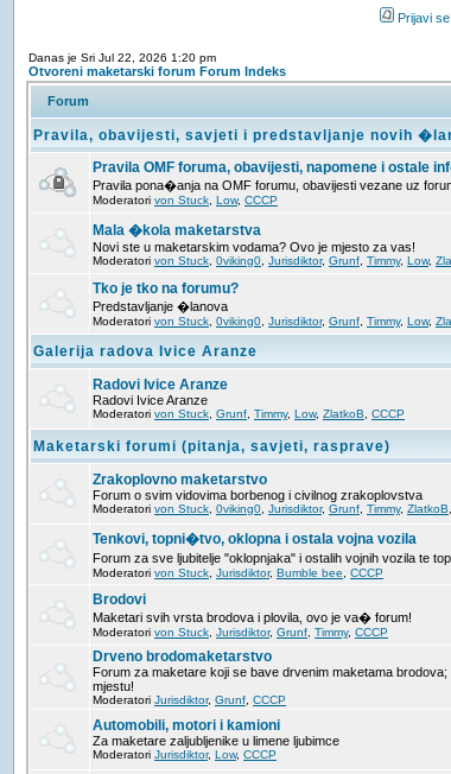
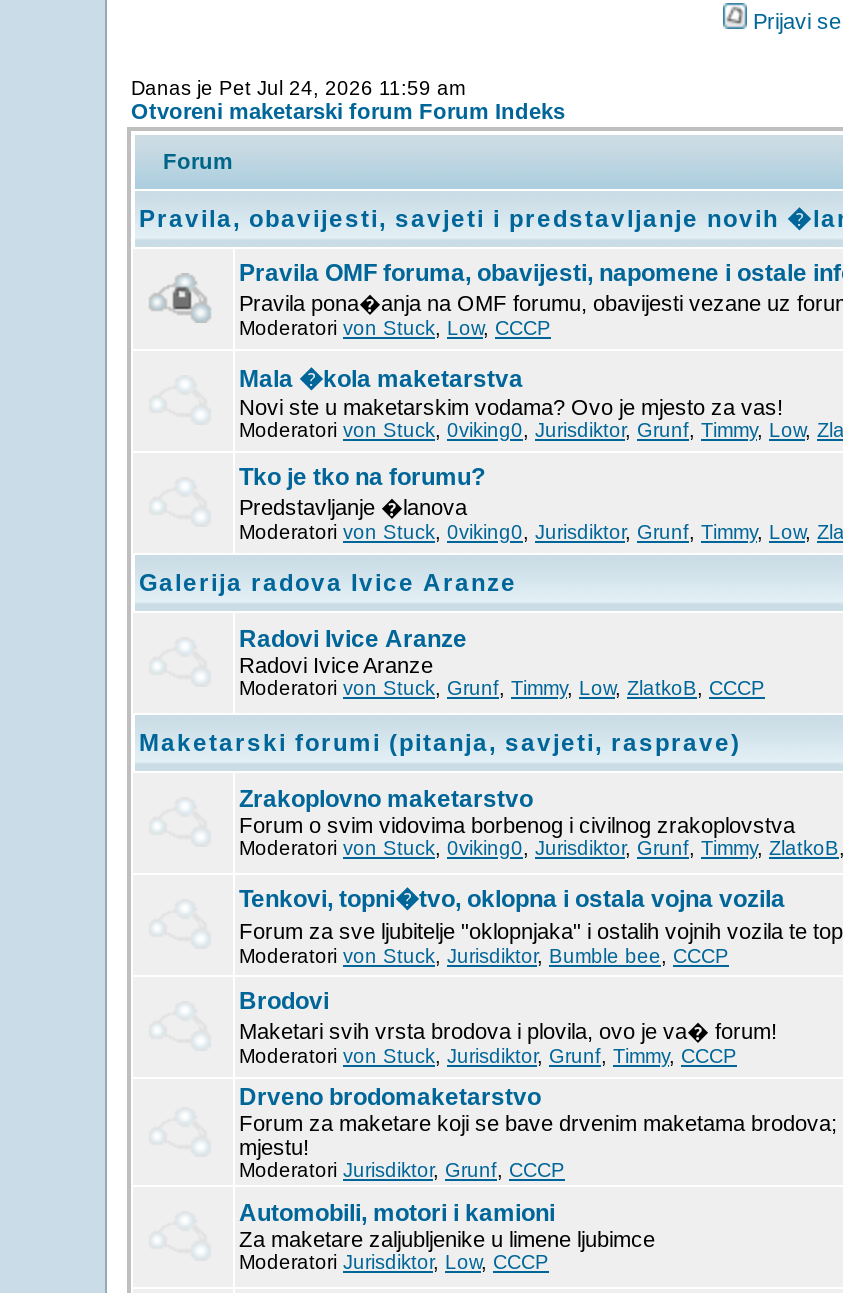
[28,51,216,64] Danas je Sri Jul 22, 2026 1:20 pm -> [131,77,465,99] Danas je Pet Jul 24, 2026 11:59 am

